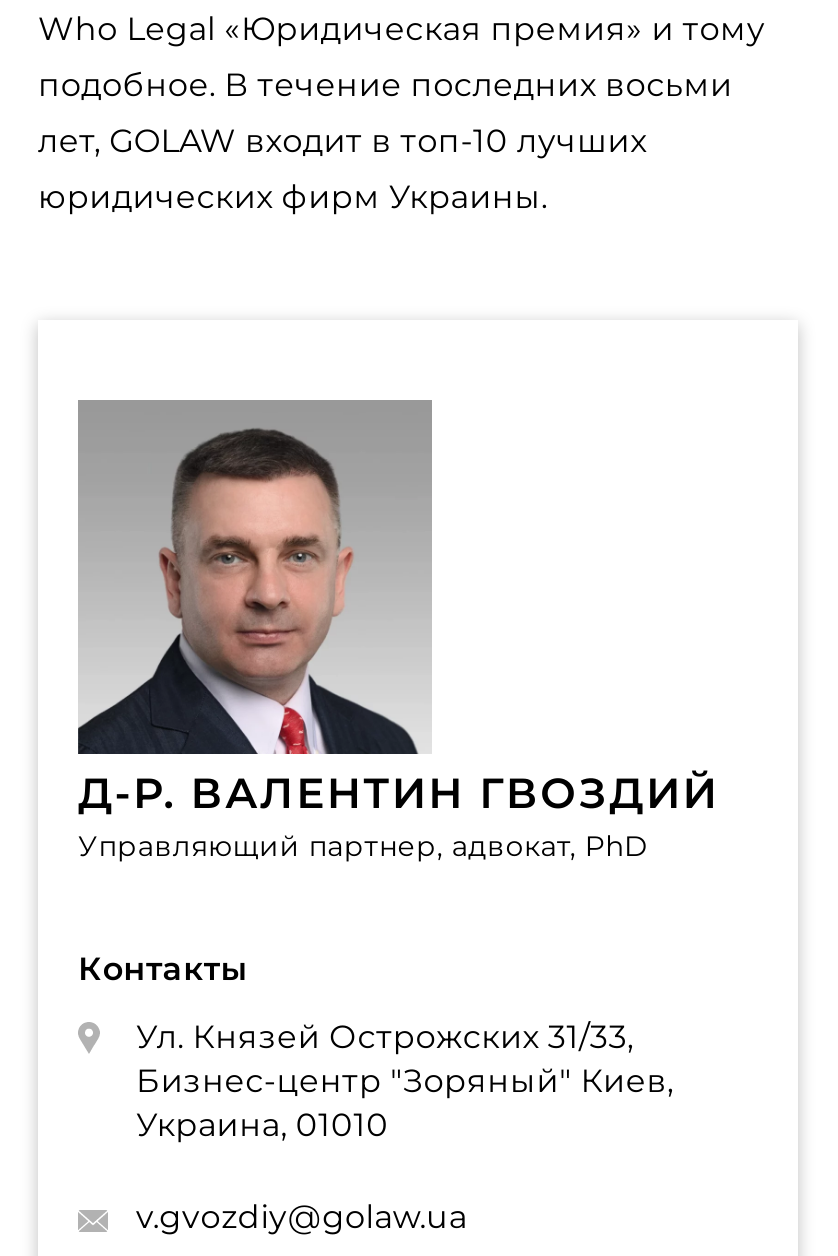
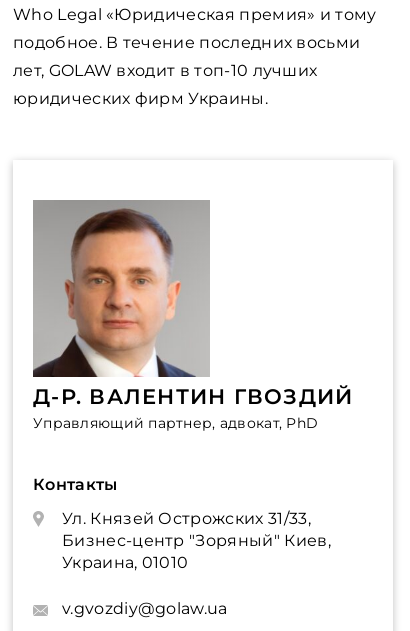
[78,418,428,756] [image] -> [33,208,209,377] [image]

